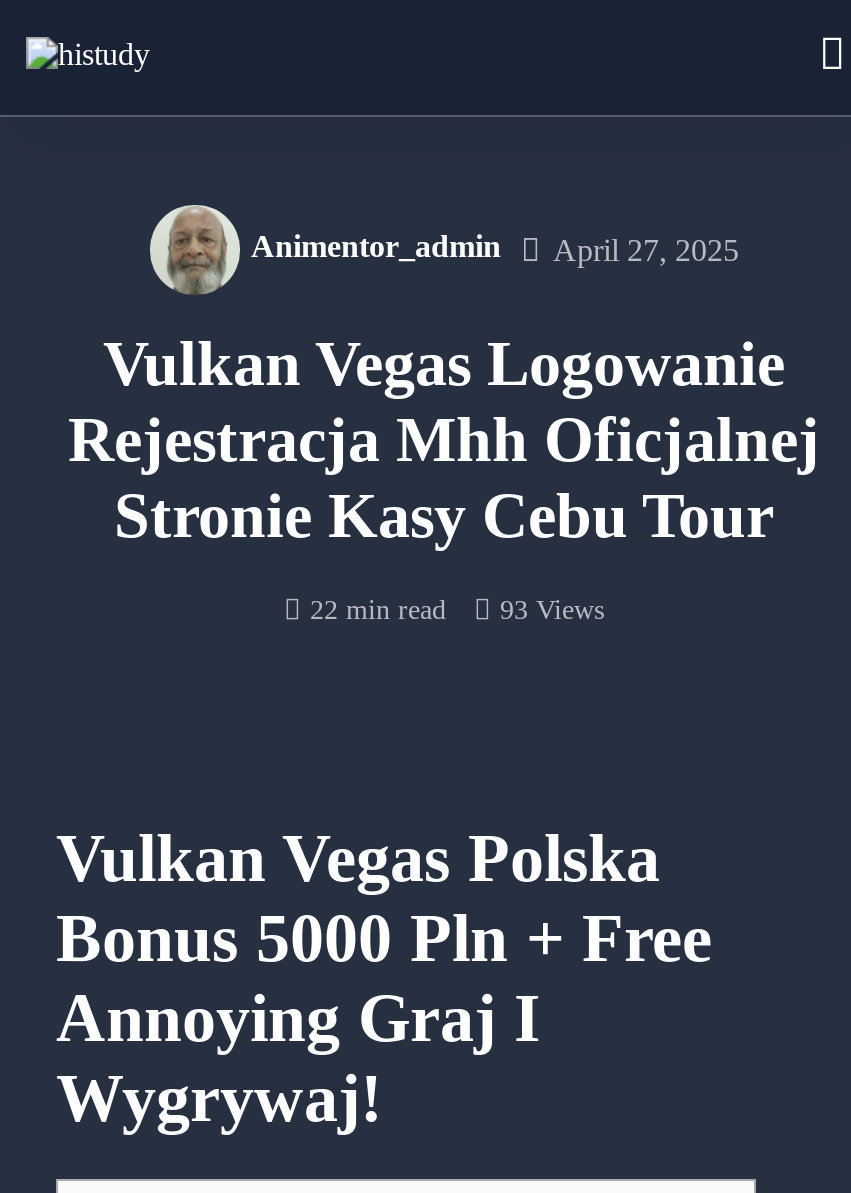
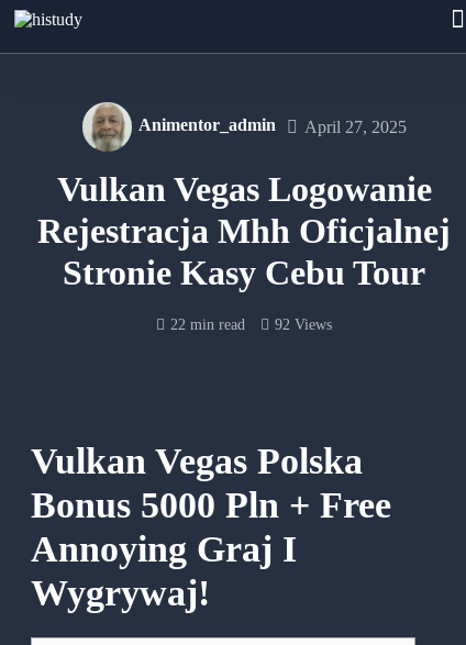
[310,595,604,625] 22 min read 93 Views -> [170,316,332,333] 22 min read 92 Views

